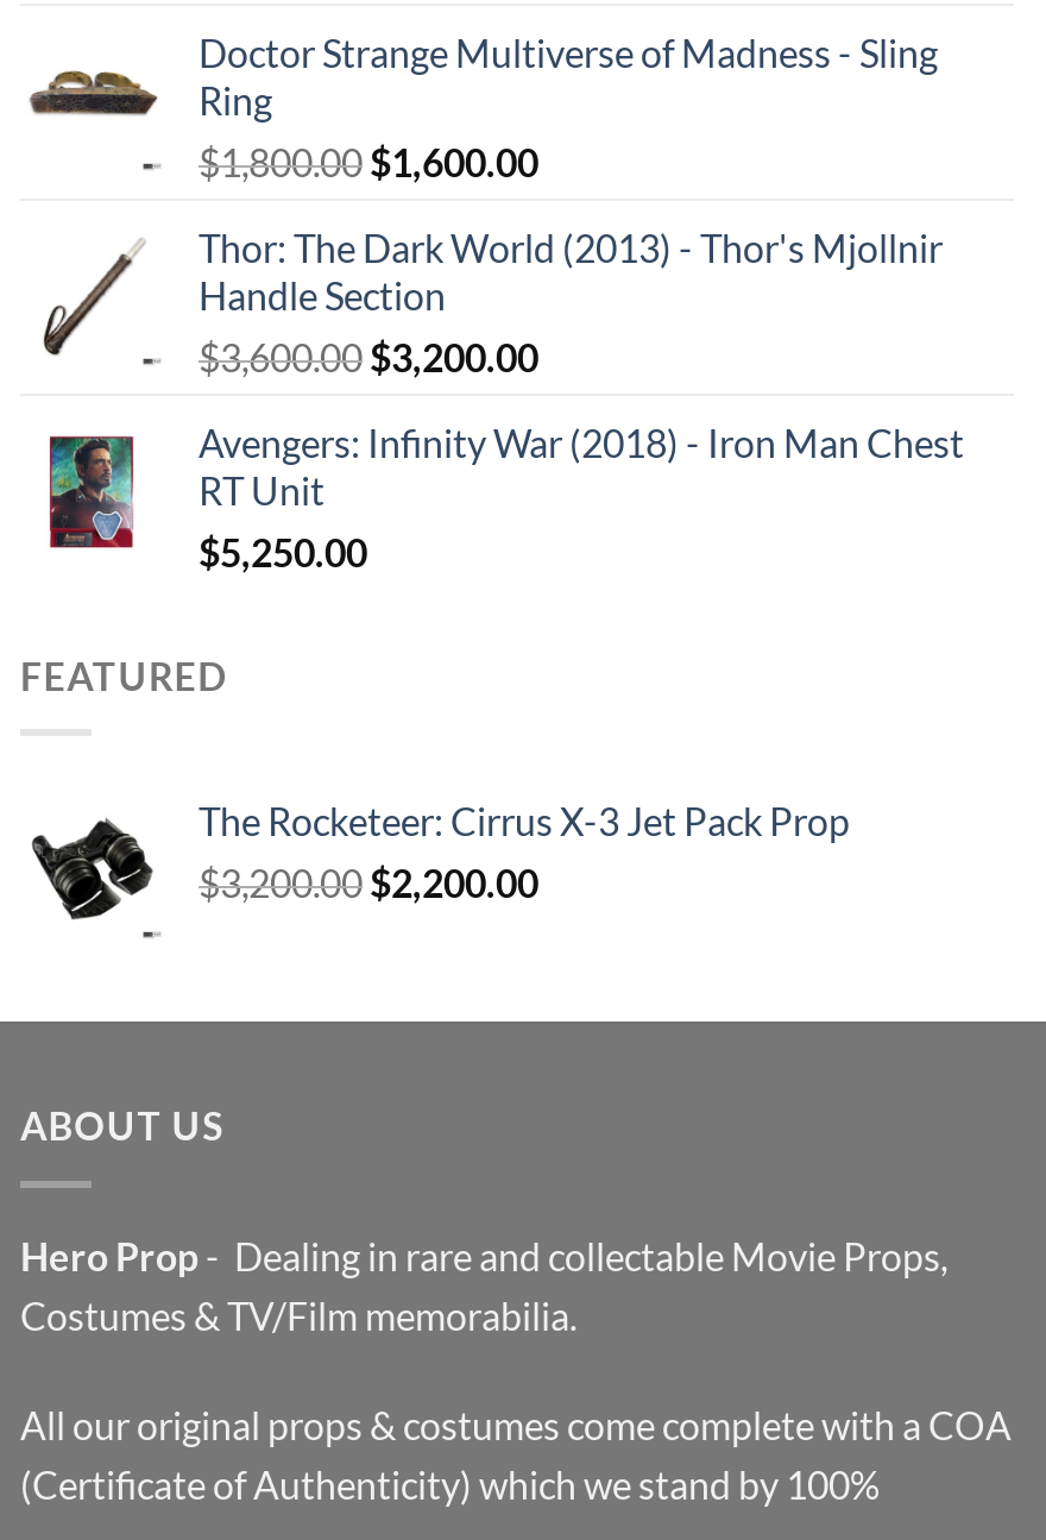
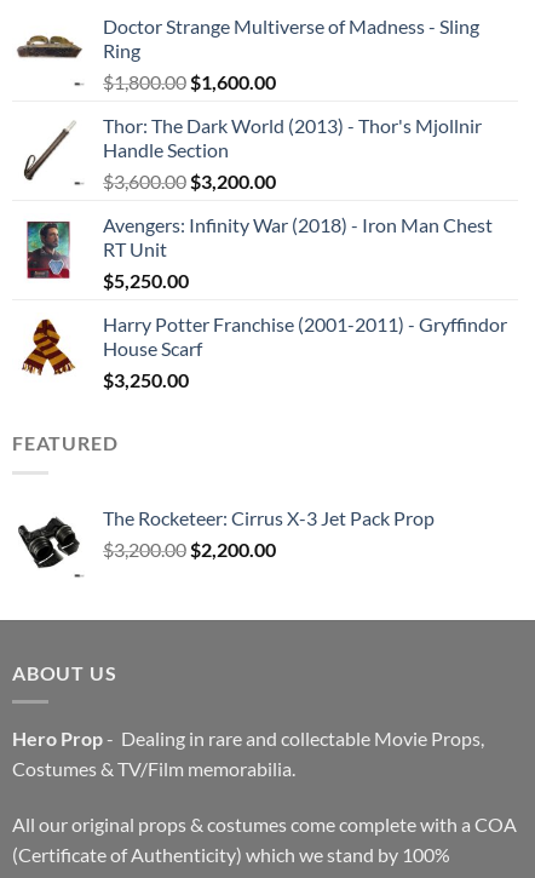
none -> [21,312,507,391] [image] | Harry Potter Franchise (2001-2011) - Gryffindor | House Scarf | $3,250.00

